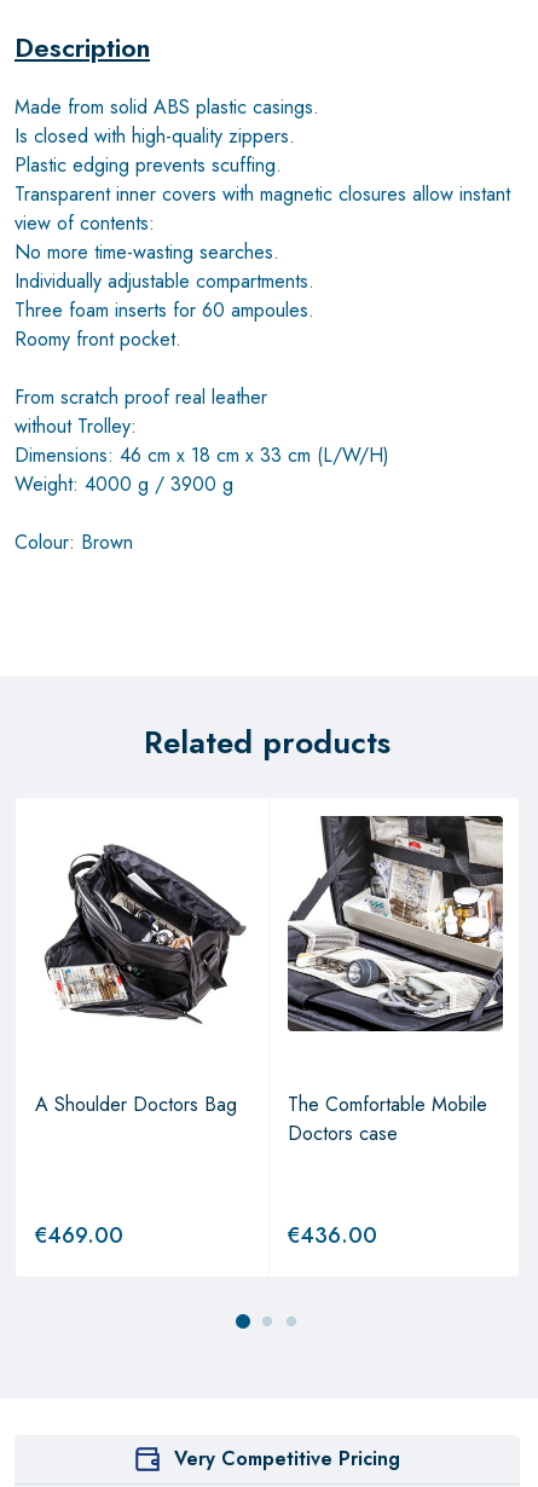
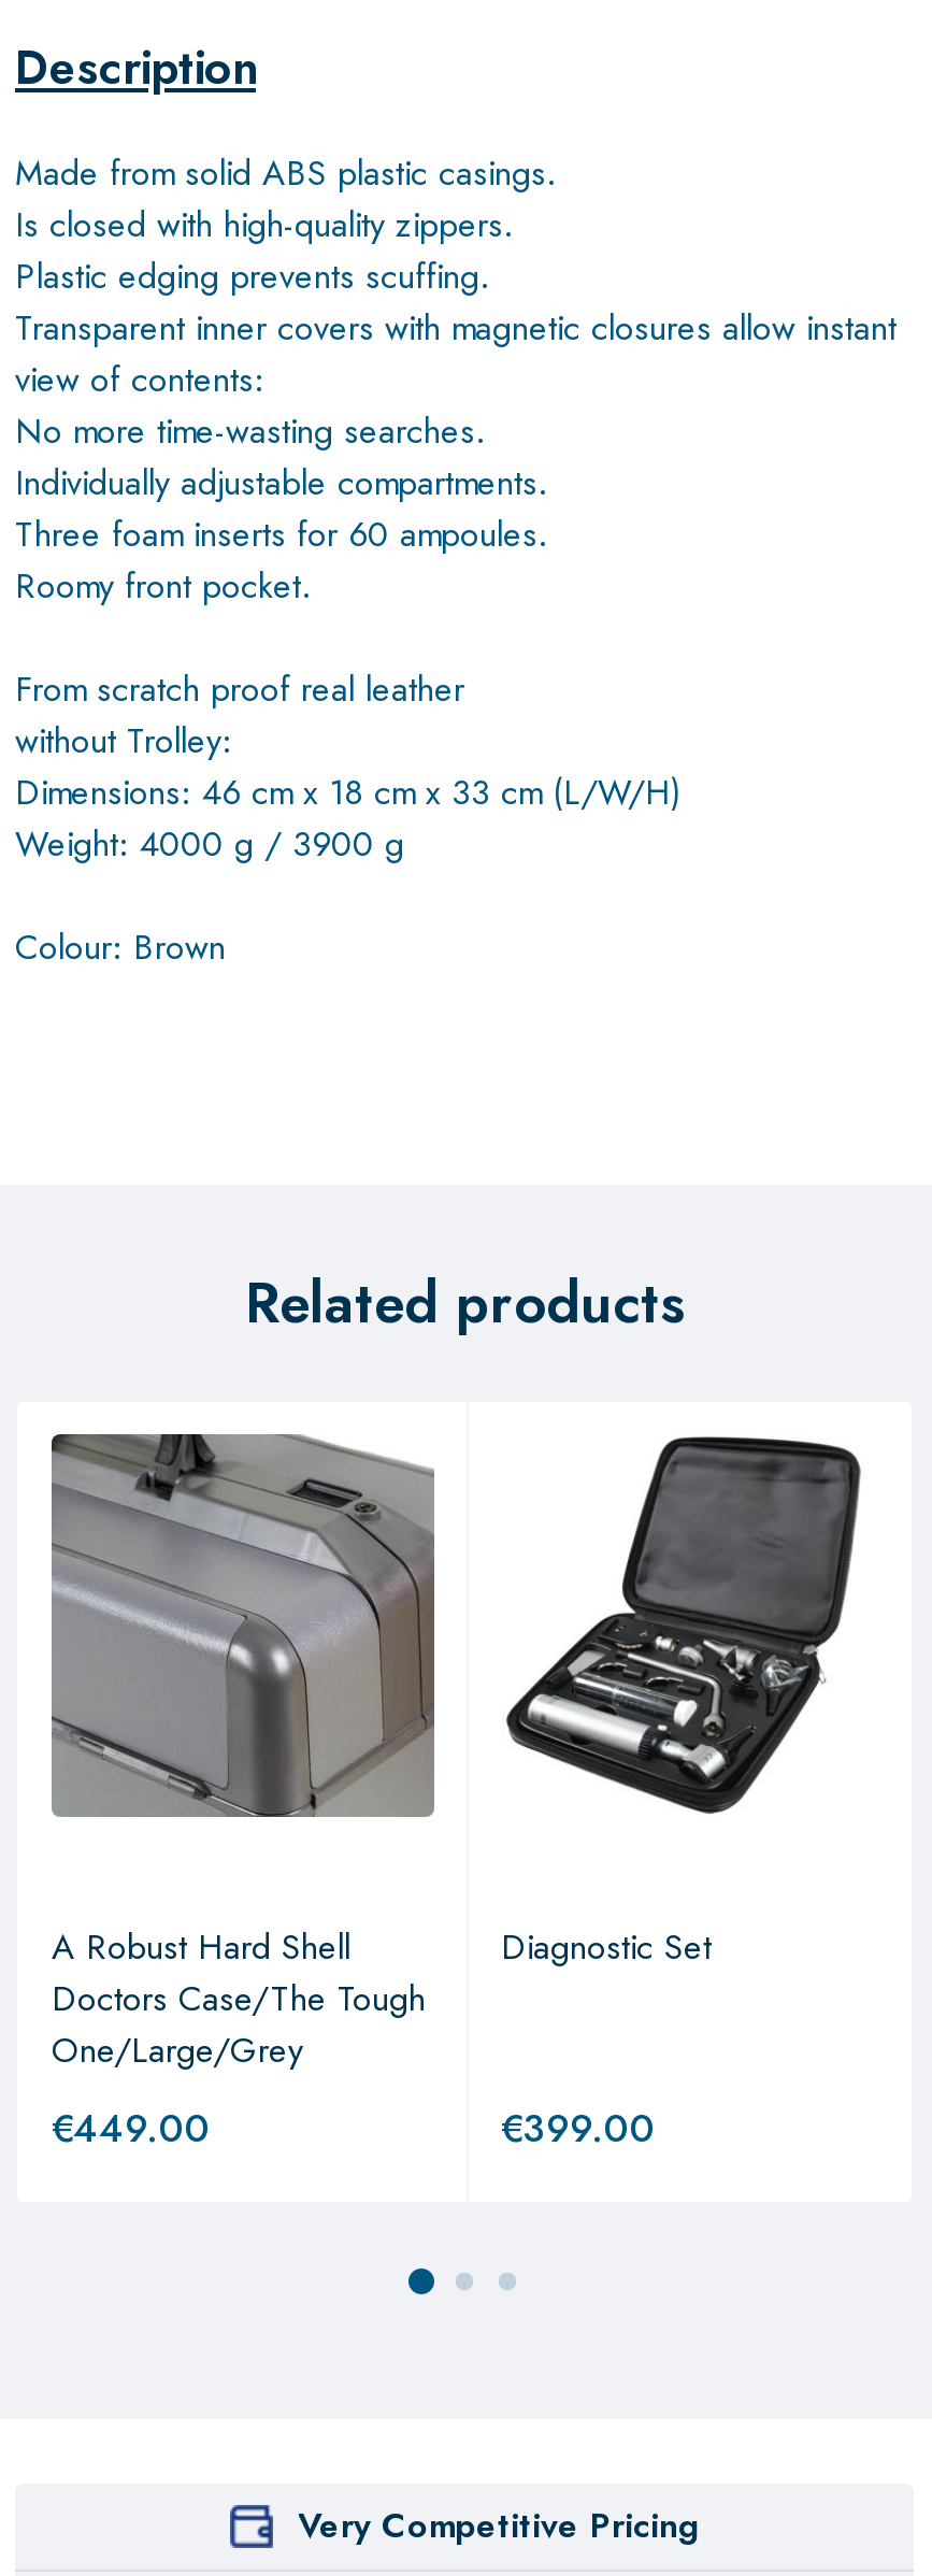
[287,815,504,1032] [image] -> [501,1434,884,1815] [image]
[35,845,250,1031] [image] -> [49,1432,436,1819] [image]
[35,1090,237,1118] A Shoulder Doctors Bag -> [52,1922,426,2075] A Robust Hard Shell | Doctors Case/The Tough | One/Large/Grey
[288,1090,487,1147] The Comfortable Mobile | Doctors case -> [501,1922,712,1972] Diagnostic Set
[35,1220,123,1251] €469.00 -> [52,2101,211,2157] €449.00
[288,1220,377,1251] €436.00 -> [501,2101,656,2157] €399.00

